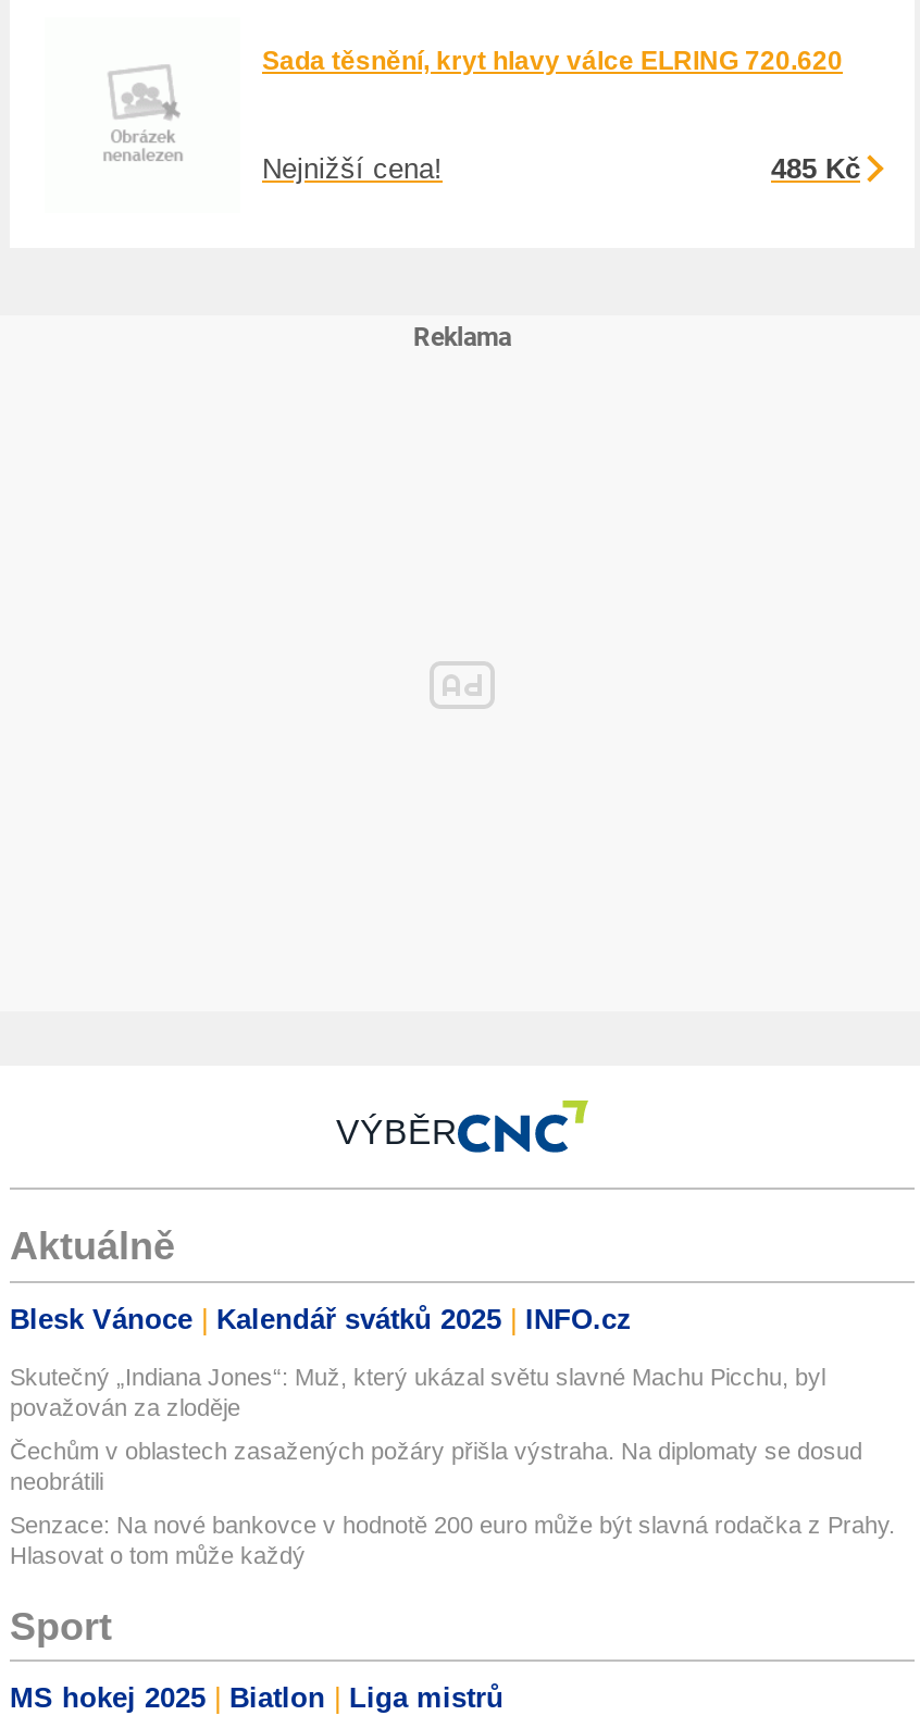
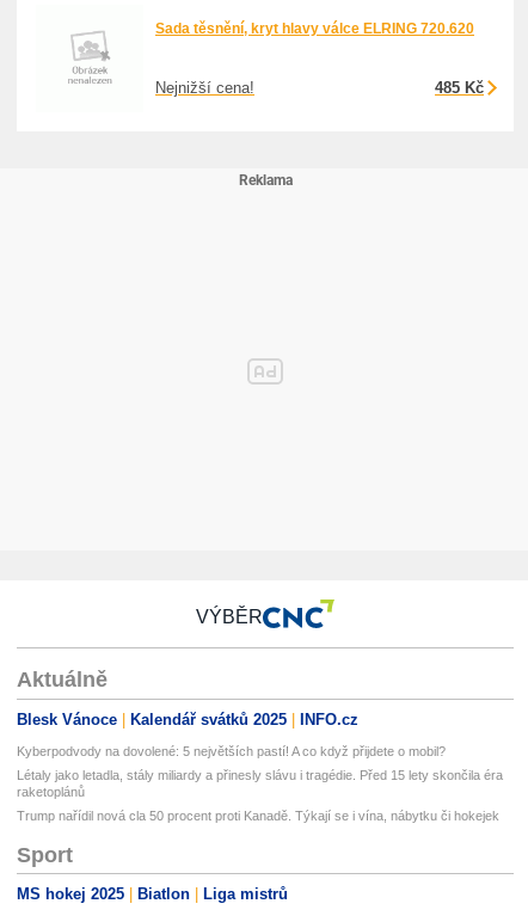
[10,1363,825,1420] Skutečný „Indiana Jones“: Muž, který ukázal světu slavné Machu Picchu, byl | považován za zloděje -> [17,744,446,758] Kyberpodvody na dovolené: 5 největších pastí! A co když přijdete o mobil?
[10,1437,862,1494] Čechům v oblastech zasažených požáry přišla výstraha. Na diplomaty se dosud | neobrátili -> [17,768,503,799] Létaly jako letadla, stály miliardy a přinesly slávu i tragédie. Před 15 lety skončila éra | raketoplánů
[10,1511,895,1568] Senzace: Na nové bankovce v hodnotě 200 euro může být slavná rodačka z Prahy. | Hlasovat o tom může každý -> [17,808,499,823] Trump nařídil nová cla 50 procent proti Kanadě. Týkají se i vína, nábytku či hokejek

